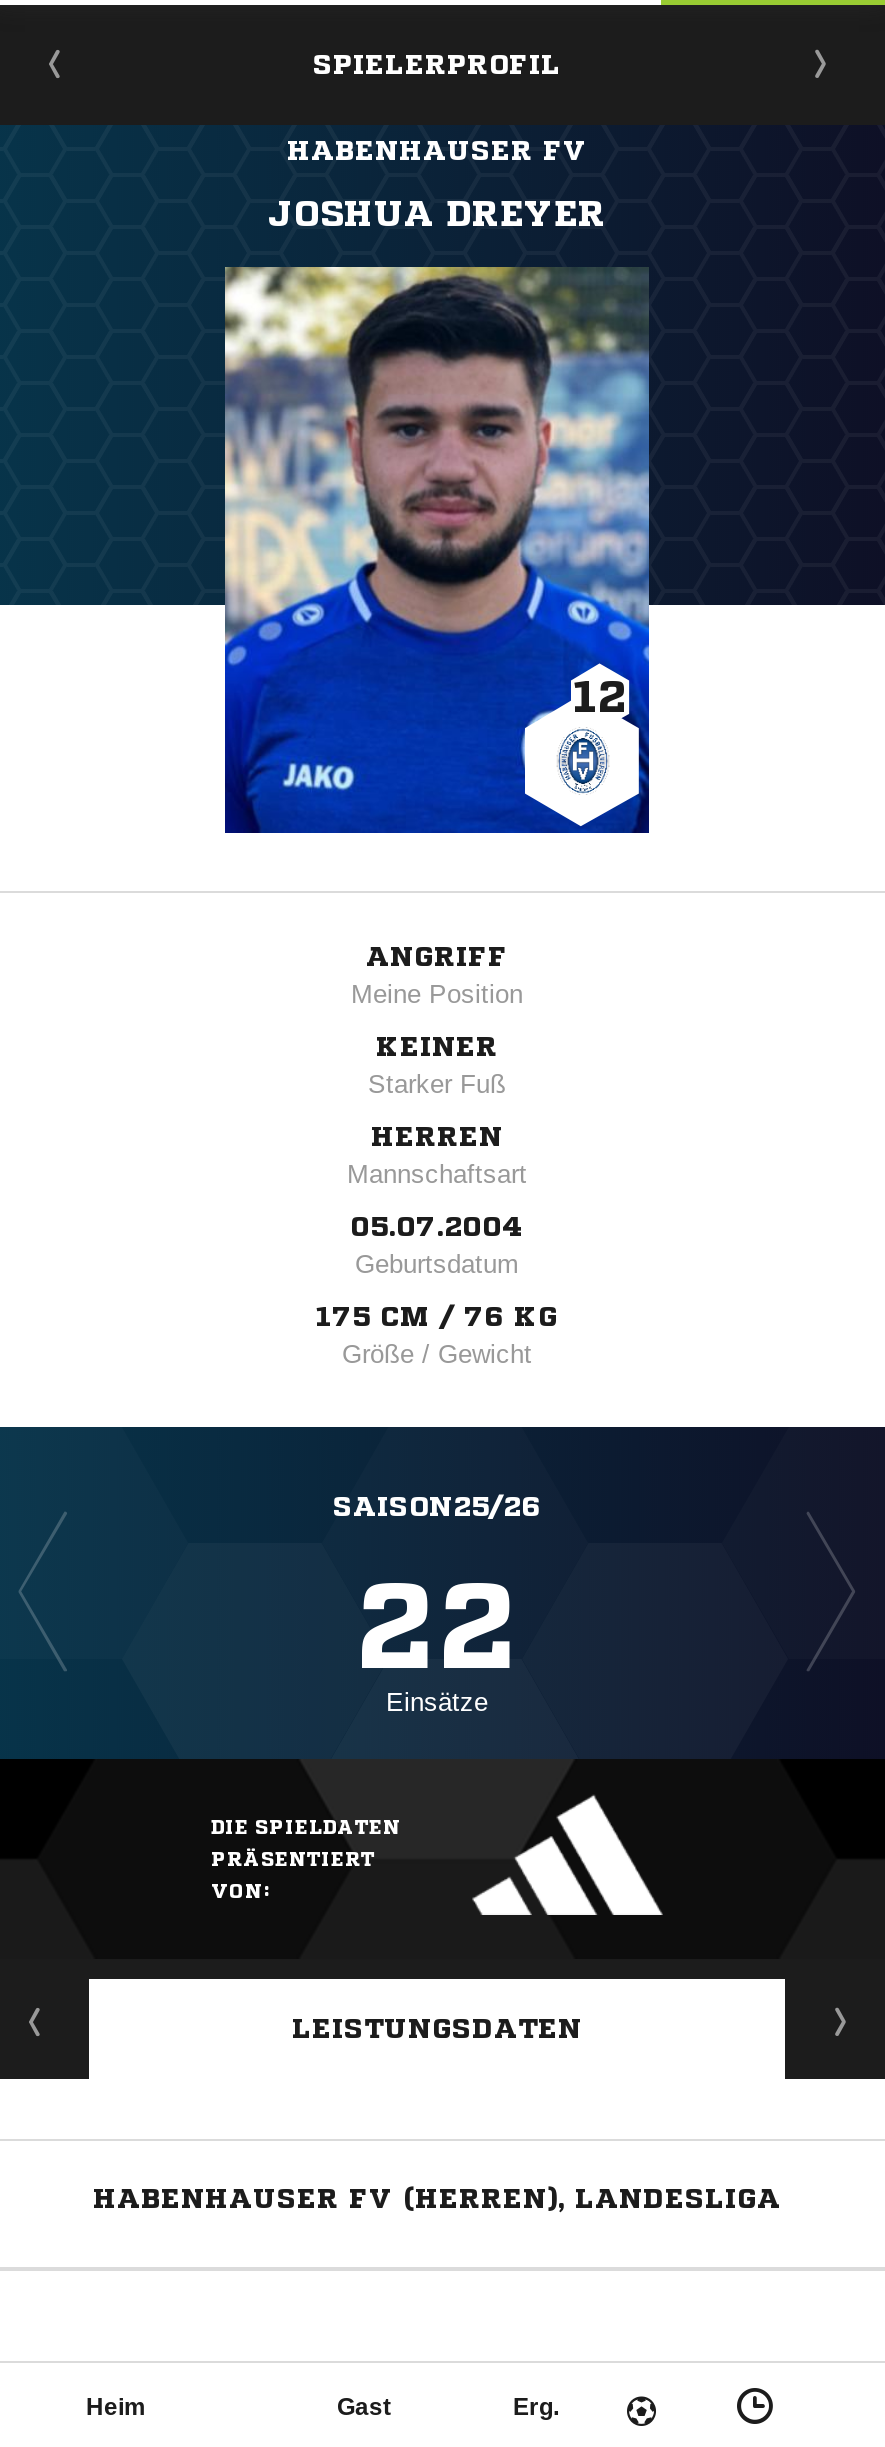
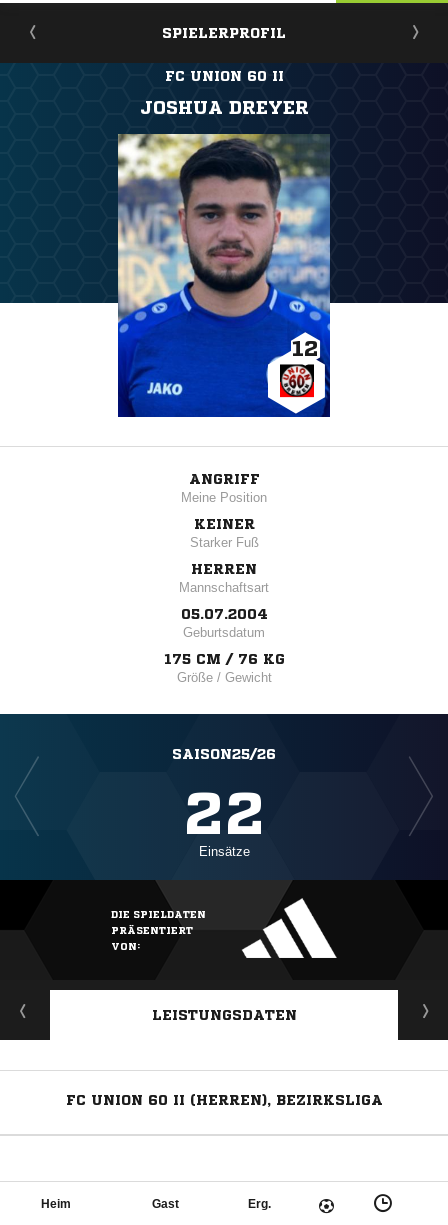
[287,137,587,165] HABENHAUSER FV -> [164,69,283,83] FC UNION 60 II
[549,727,617,793] [image] -> [279,363,315,398] [image]
[93,2184,781,2212] HABENHAUSER FV (HERREN), LANDESLIGA -> [65,1093,382,1107] FC UNION 60 II (HERREN), BEZIRKSLIGA

